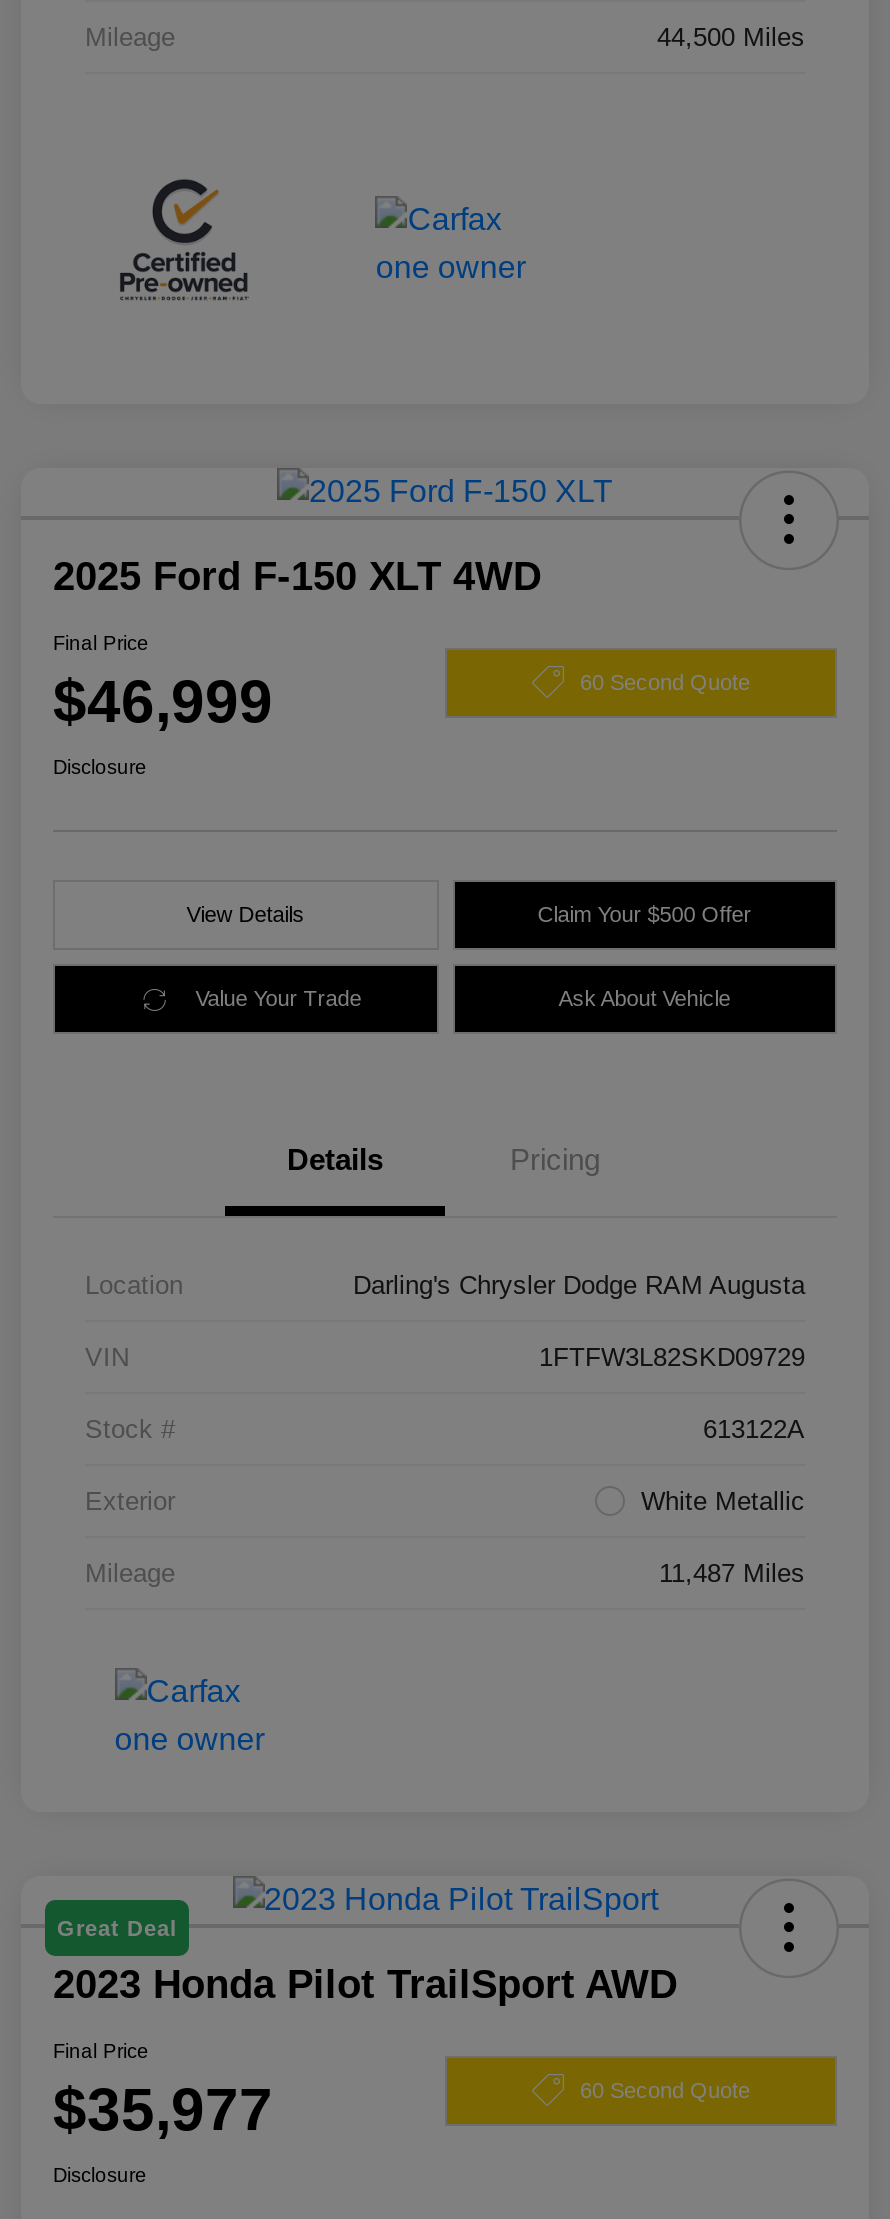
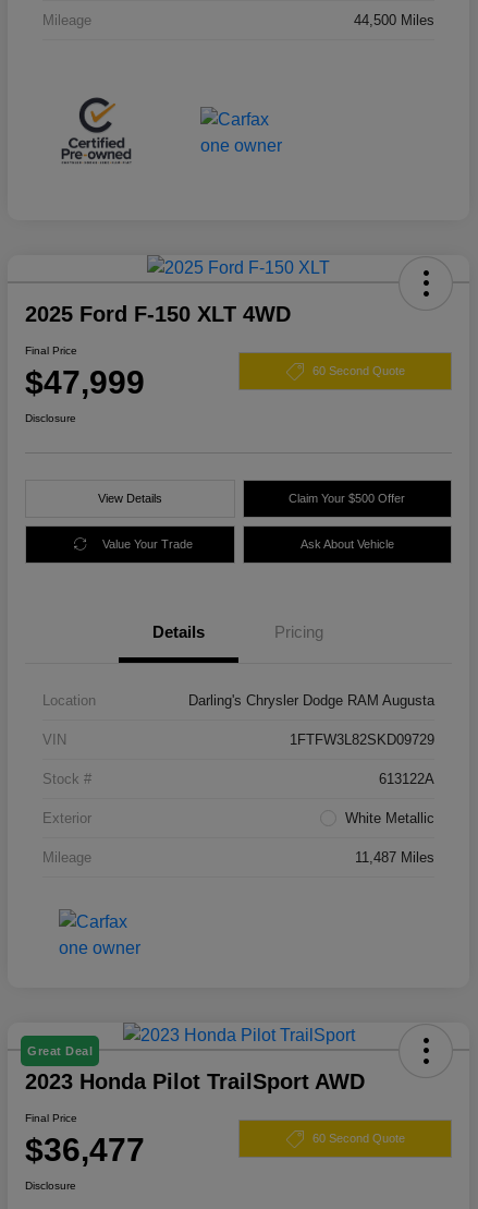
[53,668,273,734] $46,999 -> [25,364,145,400] $47,999
[53,2076,273,2142] $35,977 -> [25,1131,145,1167] $36,477

